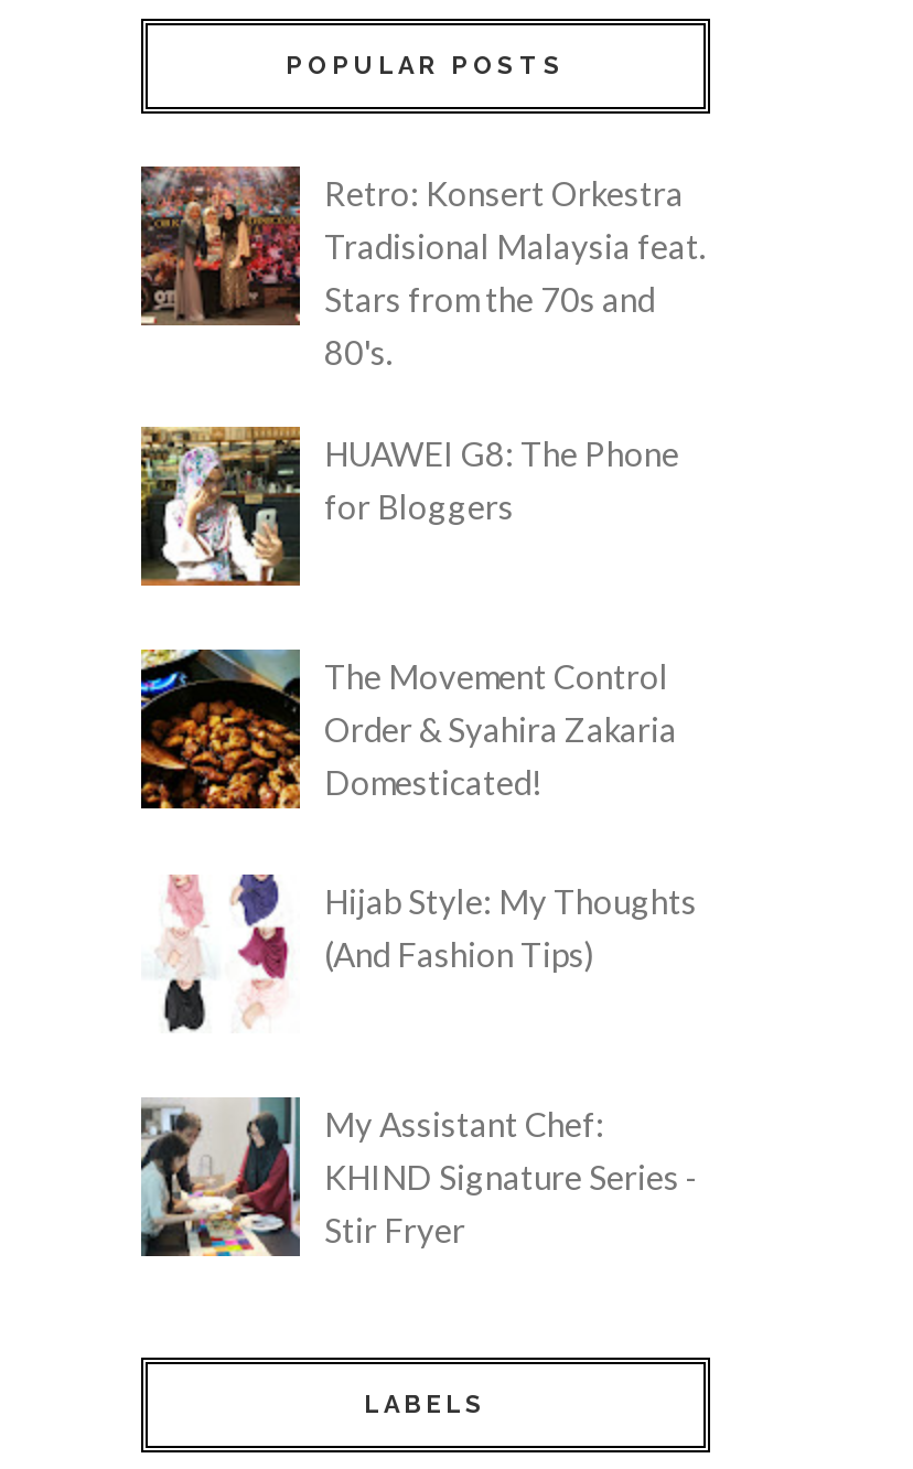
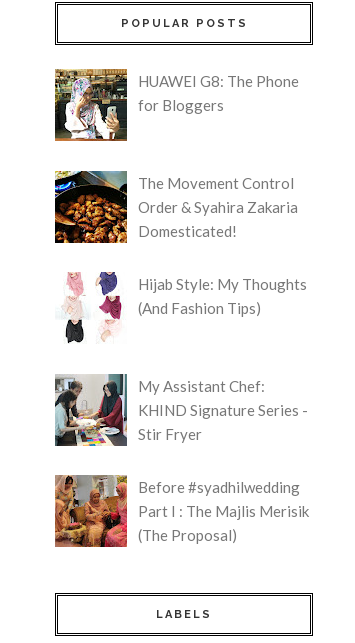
[139,164,706,372] [image] | Retro: Konsert Orkestra | Tradisional Malaysia feat. | Stars from the 70s and | 80's. -> none
moved [137,425,699,1250] -> [53,68,308,442]: [image] | HUAWEI G8: The Phone | for Bloggers | ... | KHIND Signature Series - | Stir Fryer
none -> [54,474,309,548] [image] | Before #syadhilwedding | Part I : The Majlis Merisik | (The Proposal)

